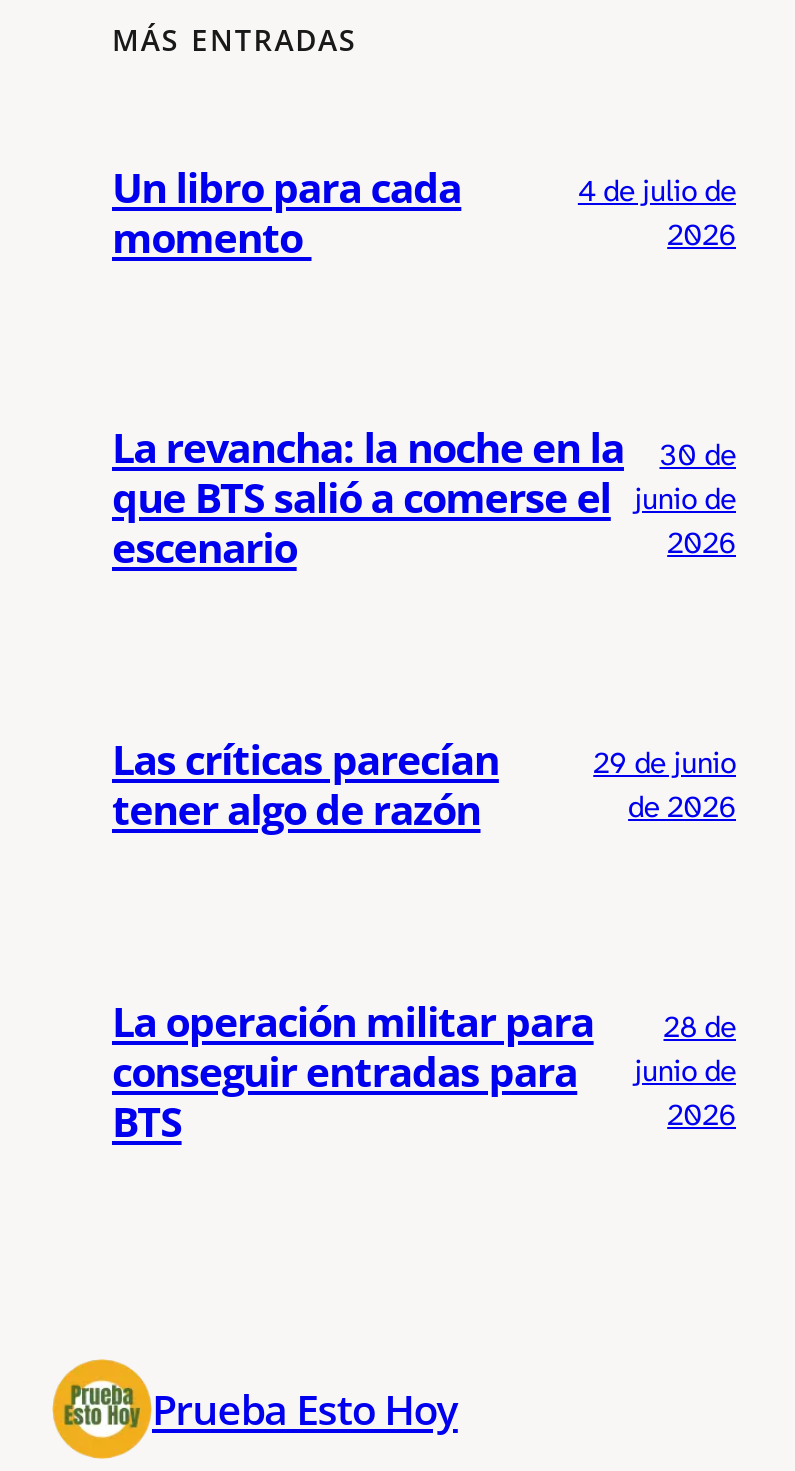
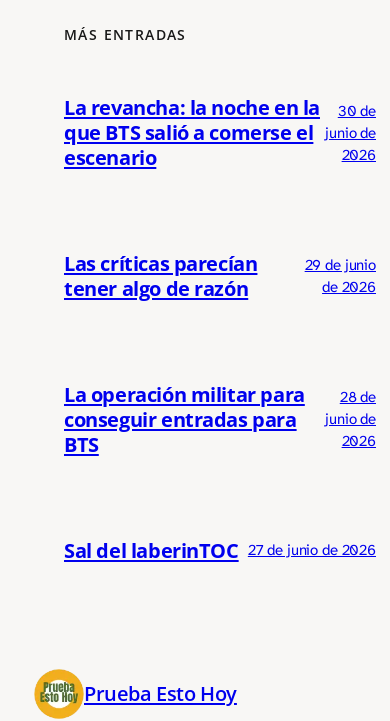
[112,158,461,264] Un libro para cada | momento -> none
[578,170,736,254] 4 de julio de | 2026 -> none
moved [112,419,736,1149] -> [64,93,376,458]: La revancha: la noche en la | que BTS salió a comerse el | escenario | ... | junio de | 2026
none -> [64,536,376,564] Sal del laberinTOC 27 de junio de 2026

